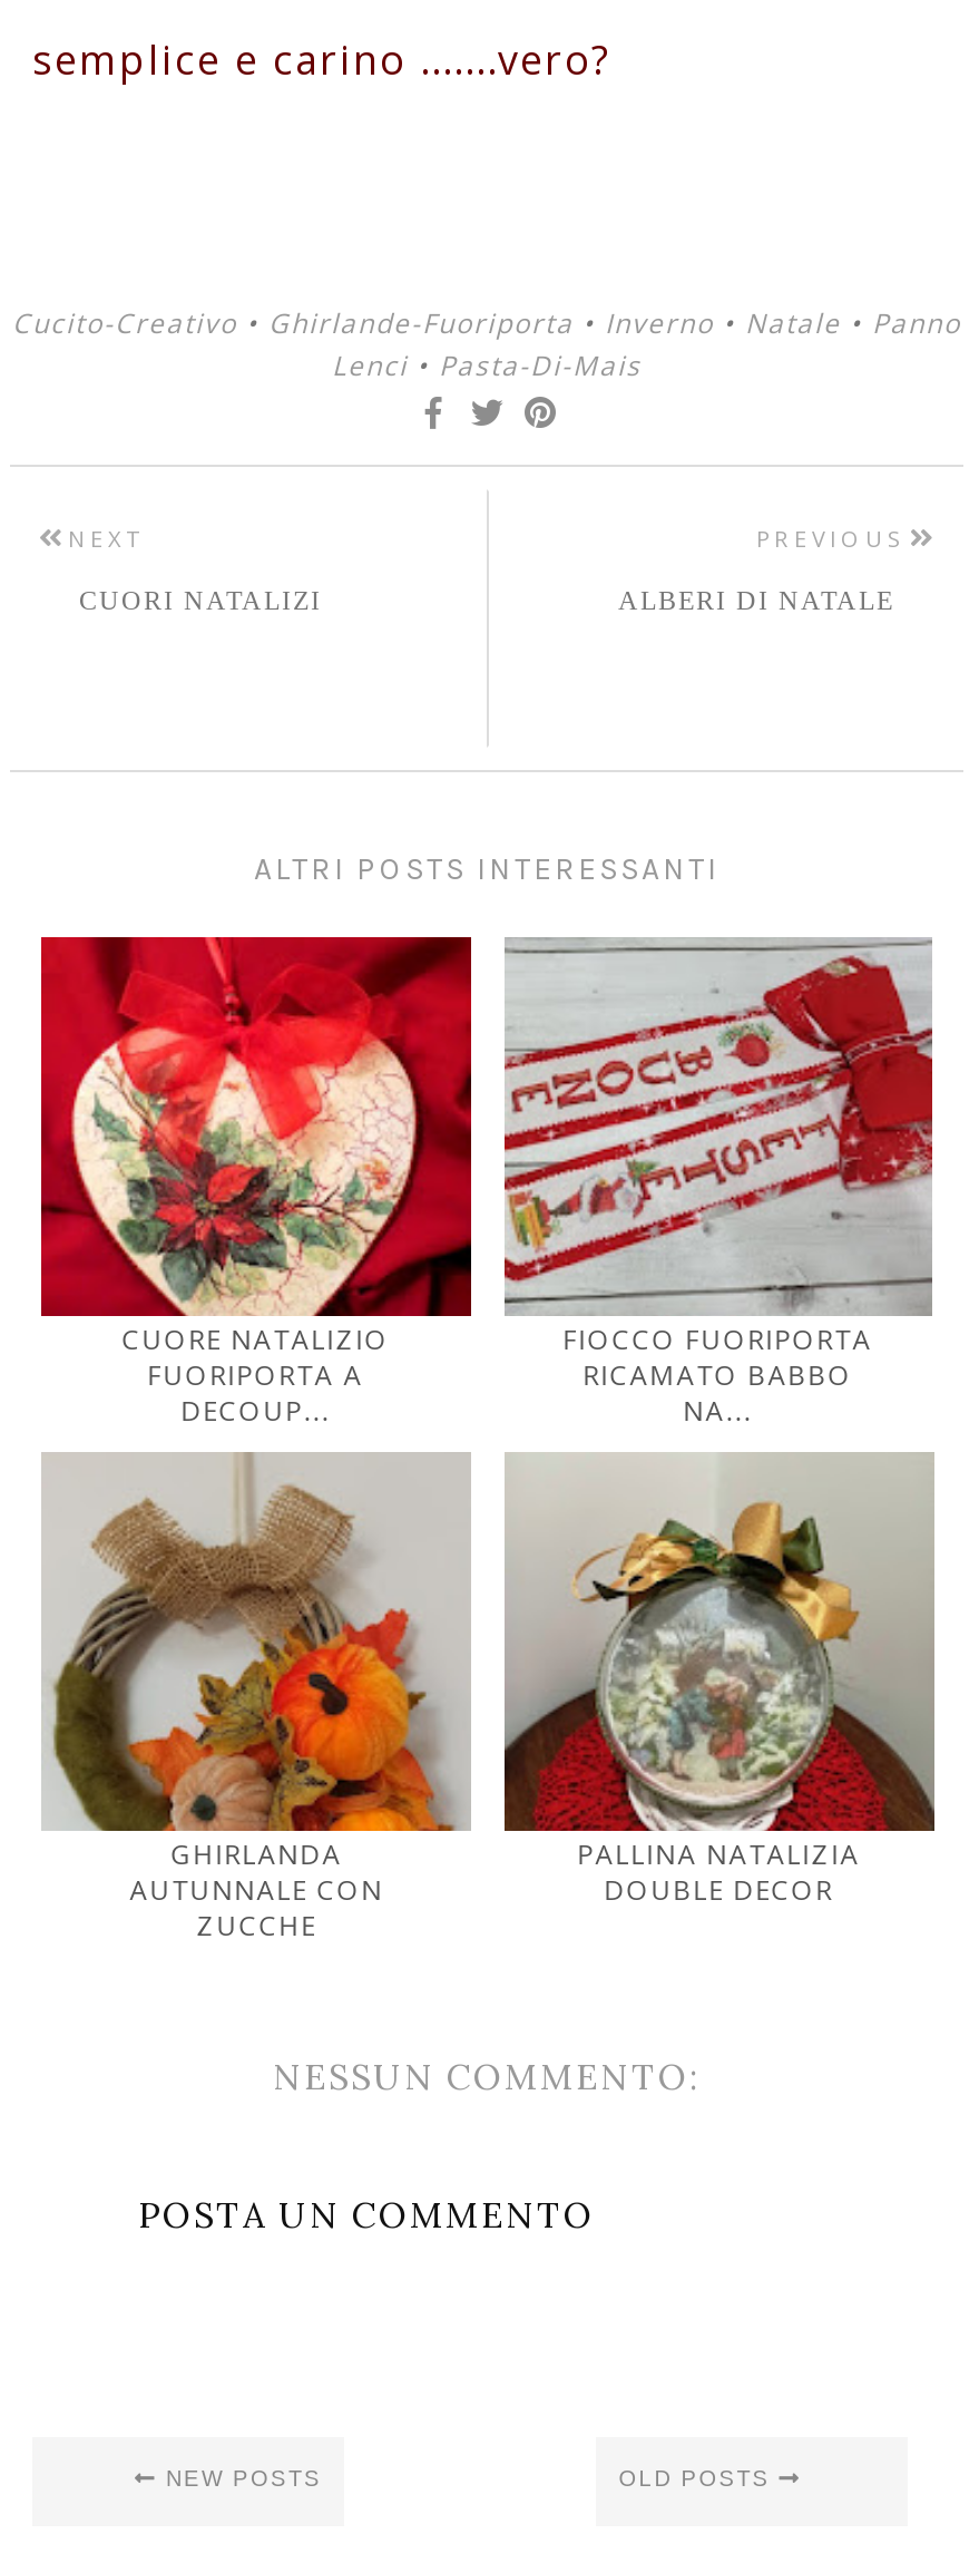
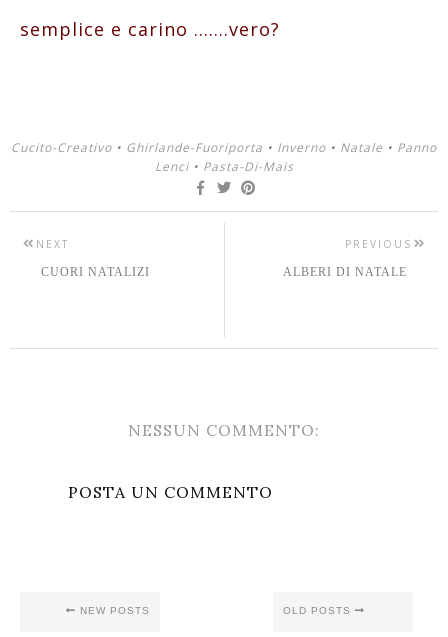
[254,850,719,888] ALTRI POSTS INTERESSANTI -> none
[39,935,473,1429] [image] | CUORE NATALIZIO | FUORIPORTA A | DECOUP... -> none
[502,937,934,1429] [image] | FIOCCO FUORIPORTA | RICAMATO BABBO | NA... -> none
[41,1450,471,1944] [image] | GHIRLANDA | AUTUNNALE CON | ZUCCHE -> none
[502,1452,937,1908] [image] | PALLINA NATALIZIA | DOUBLE DECOR -> none

